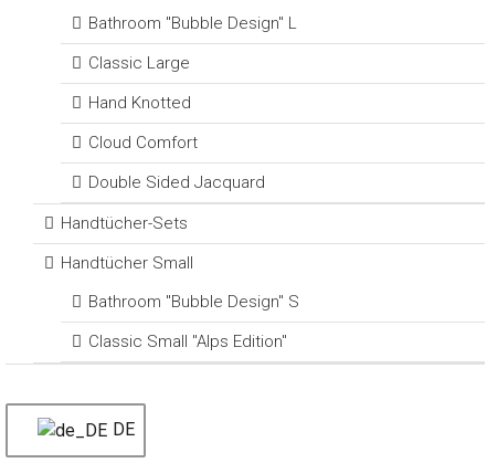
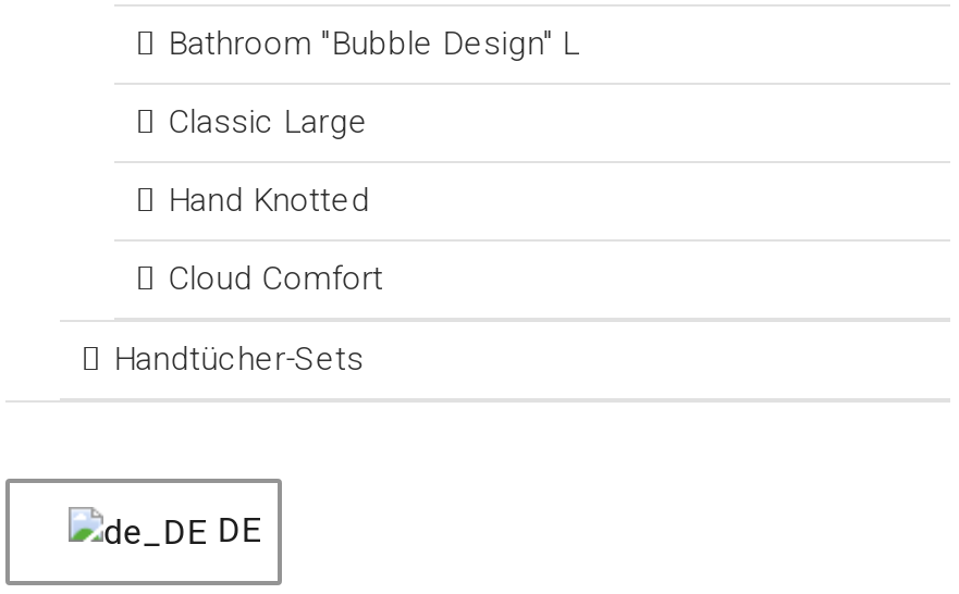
[88,172,265,192] Double Sided Jacquard -> none
[60,253,299,351] Handtücher Small | Bathroom "Bubble Design" S | Classic Small "Alps Edition" -> none

